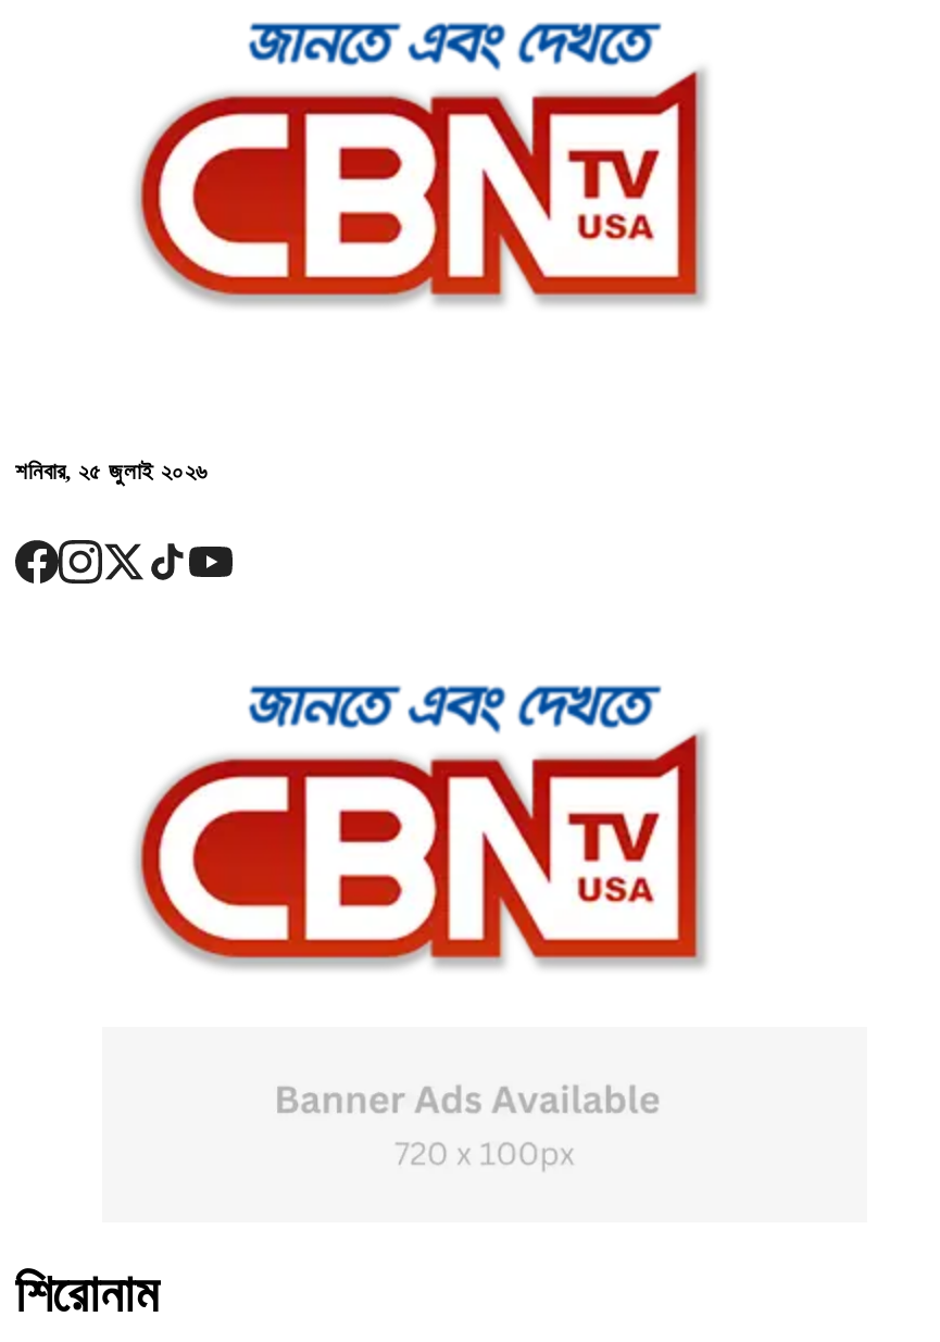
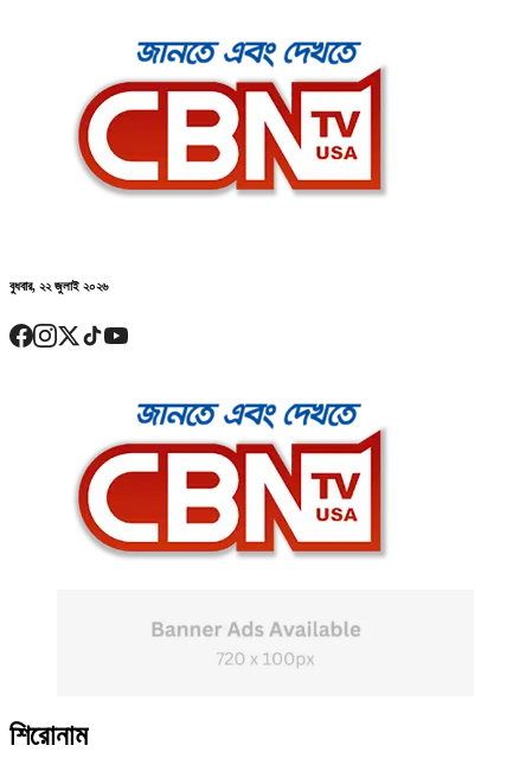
[15,457,206,484] শনিবার, ২৫ জুলাই ২০২৬ -> [9,279,108,293] বুধবার, ২২ জুলাই ২০২৬

